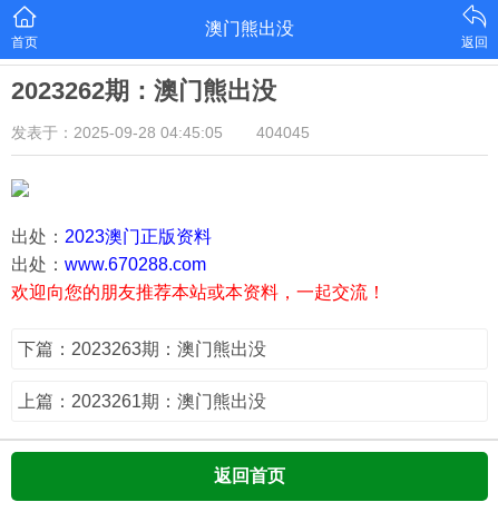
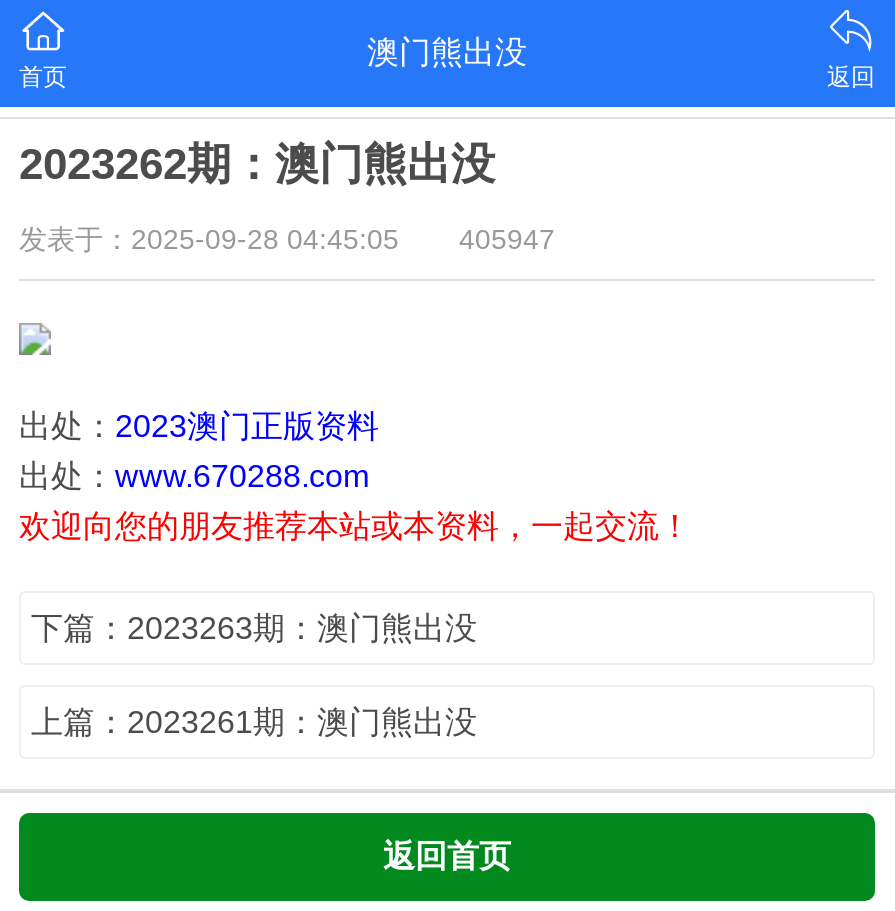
[11,124,310,141] 发表于：2025-09-28 04:45:05 404045 -> [19,223,555,255] 发表于：2025-09-28 04:45:05 405947

